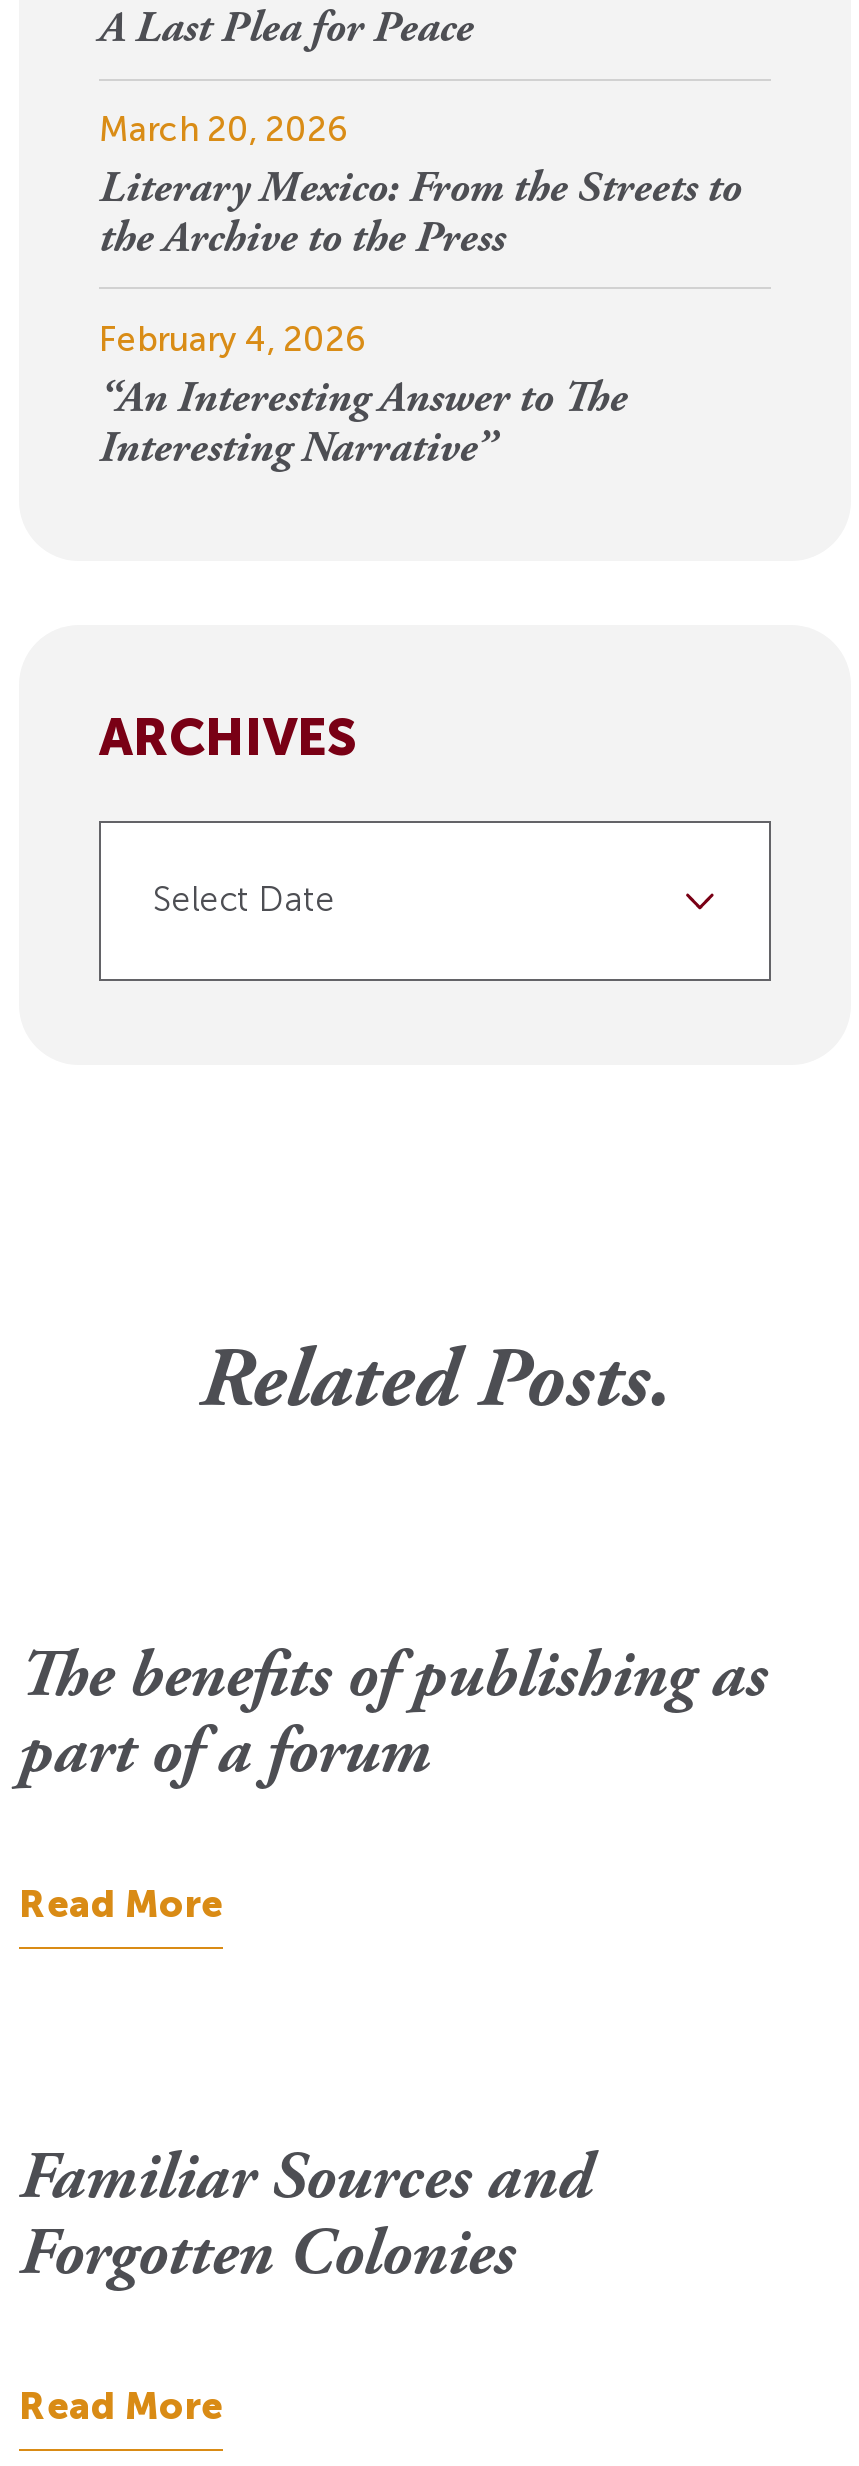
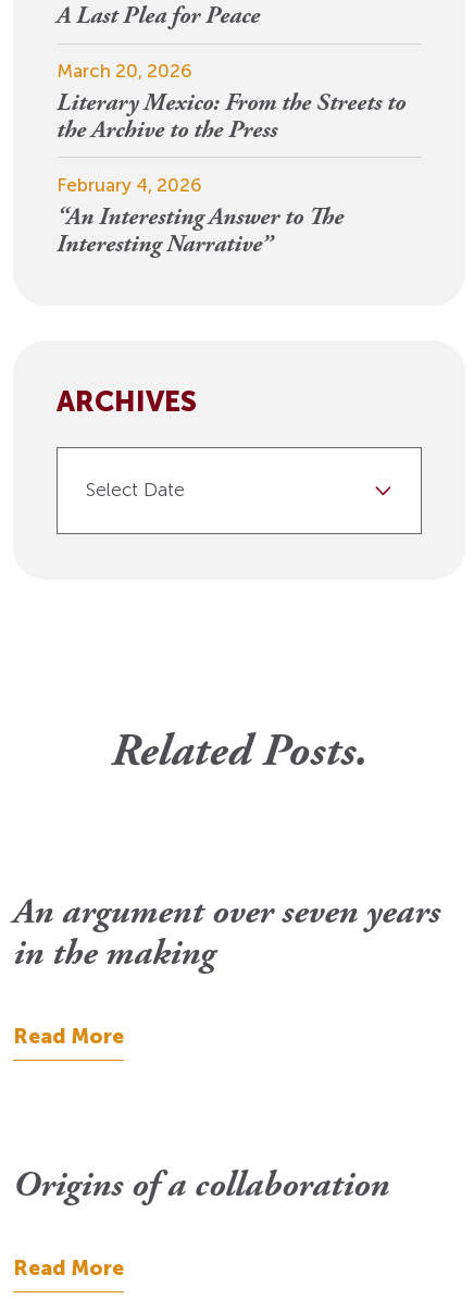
[19,1647,767,1789] The benefits of publishing as | part of a forum -> [13,896,440,974] An argument over seven years | in the making
[19,2148,591,2290] Familiar Sources and | Forgotten Colonies -> [13,1169,389,1205] Origins of a collaboration

